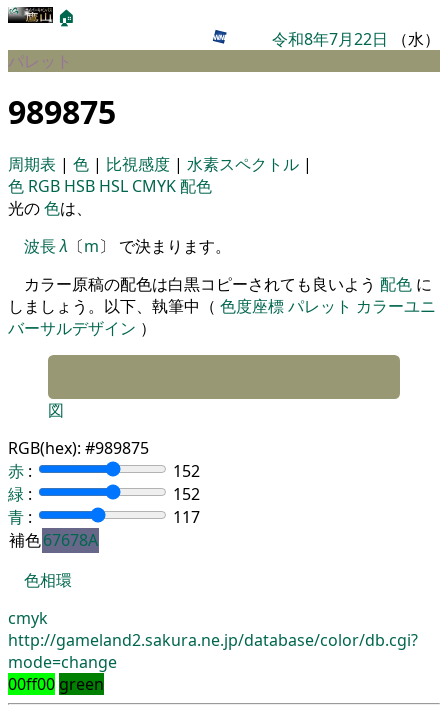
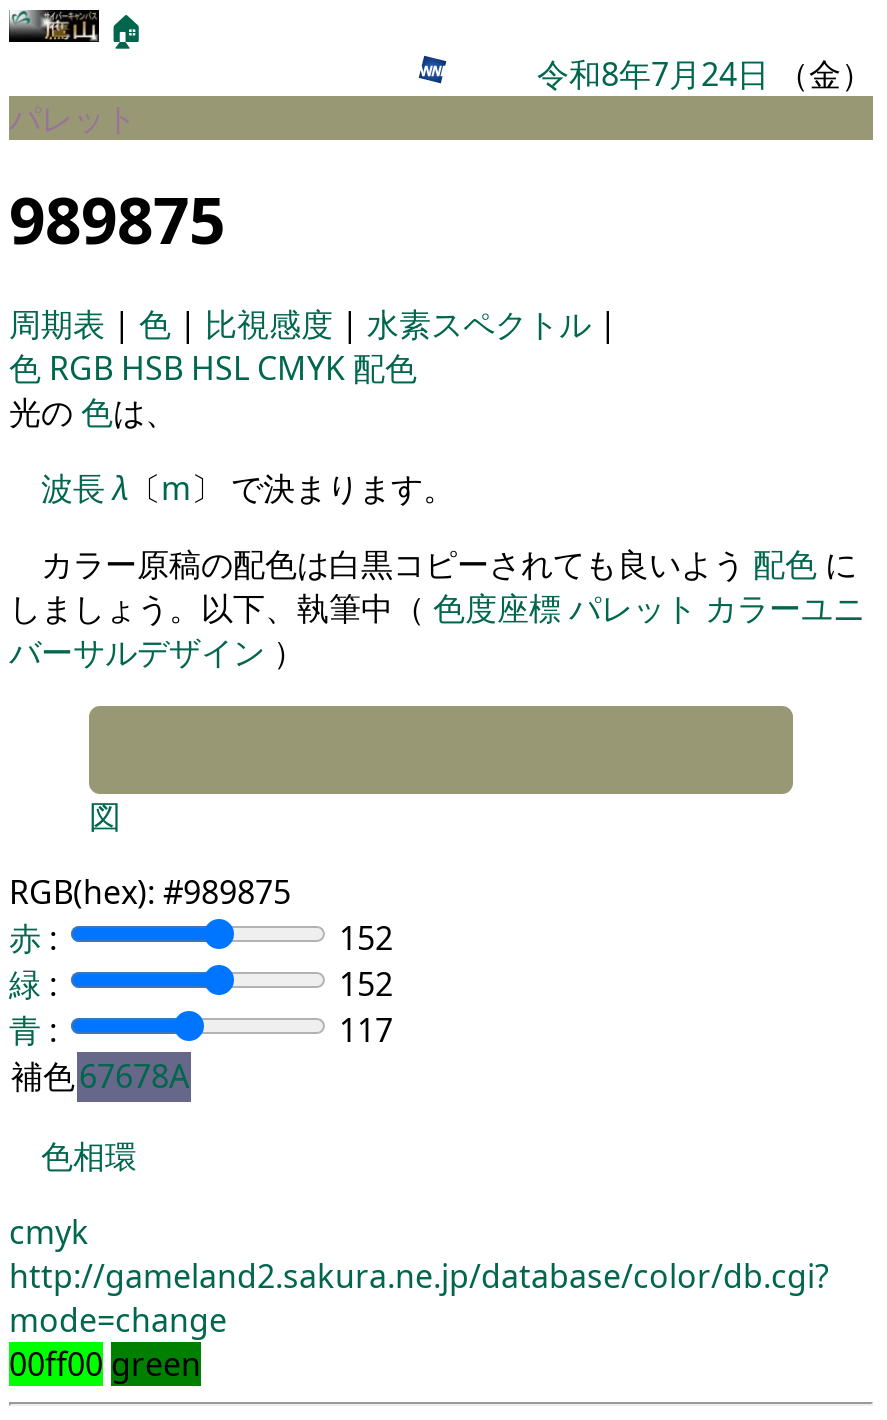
[272,28,440,50] 令和8年7月22日（水） -> [537,52,873,96] 令和8年7月24日（金）

